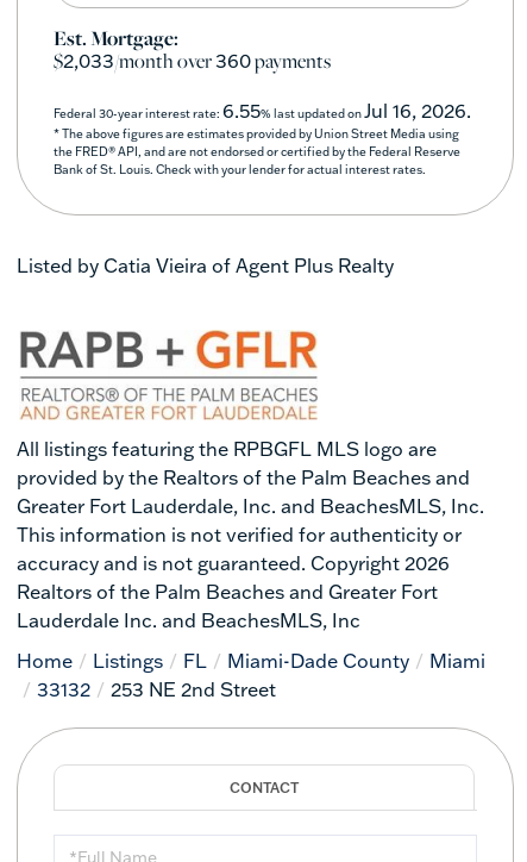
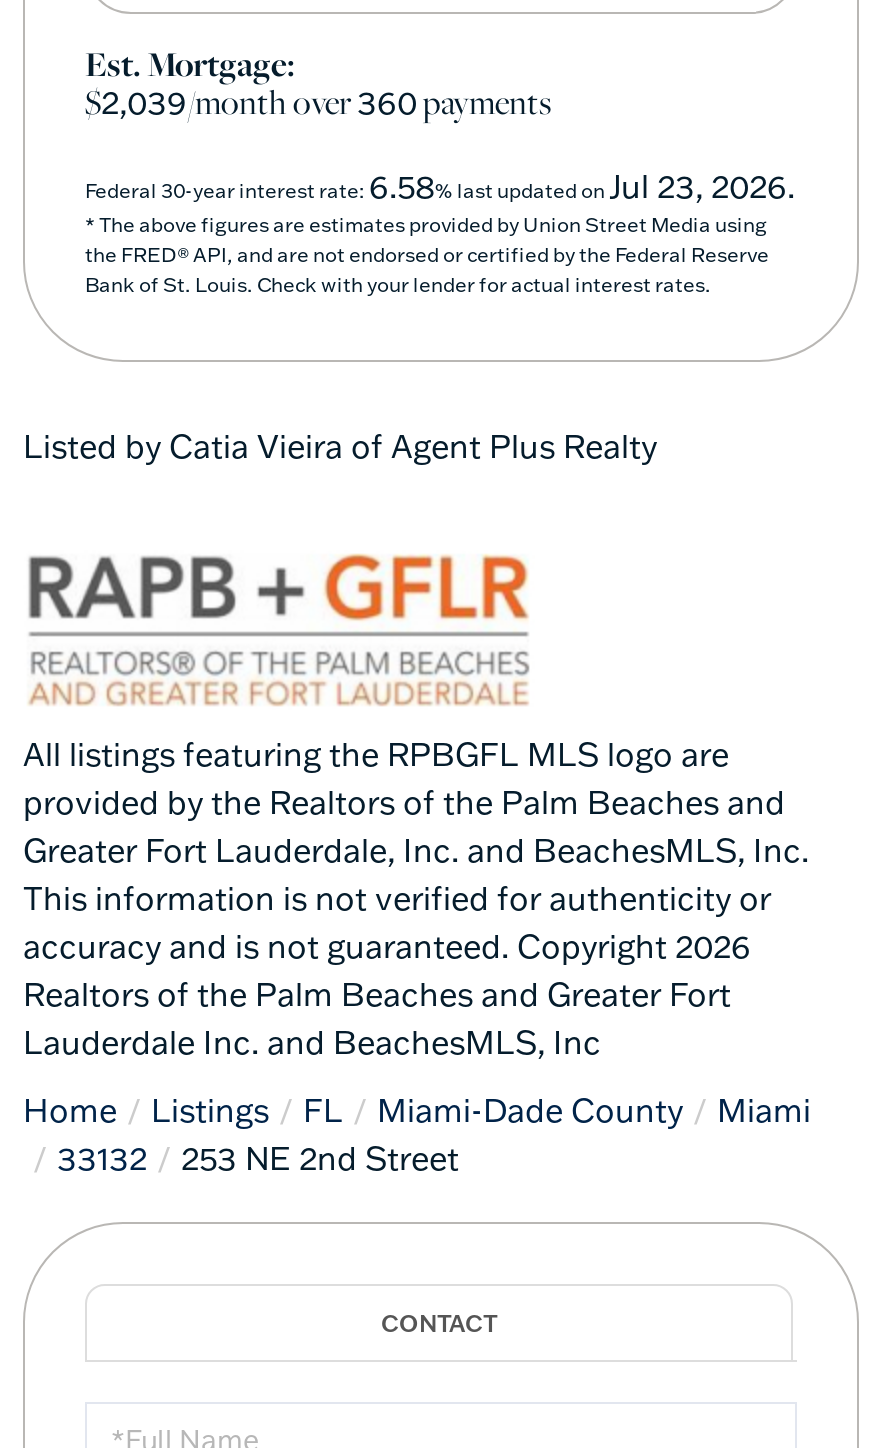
[54,47,331,73] $2,033/month over360payments -> [85,79,551,123] $2,039/month over360payments
[54,98,471,122] Federal 30-year interest rate: 6.55% last updated on Jul 16, 2026. -> [85,165,795,205] Federal 30-year interest rate: 6.58% last updated on Jul 23, 2026.

